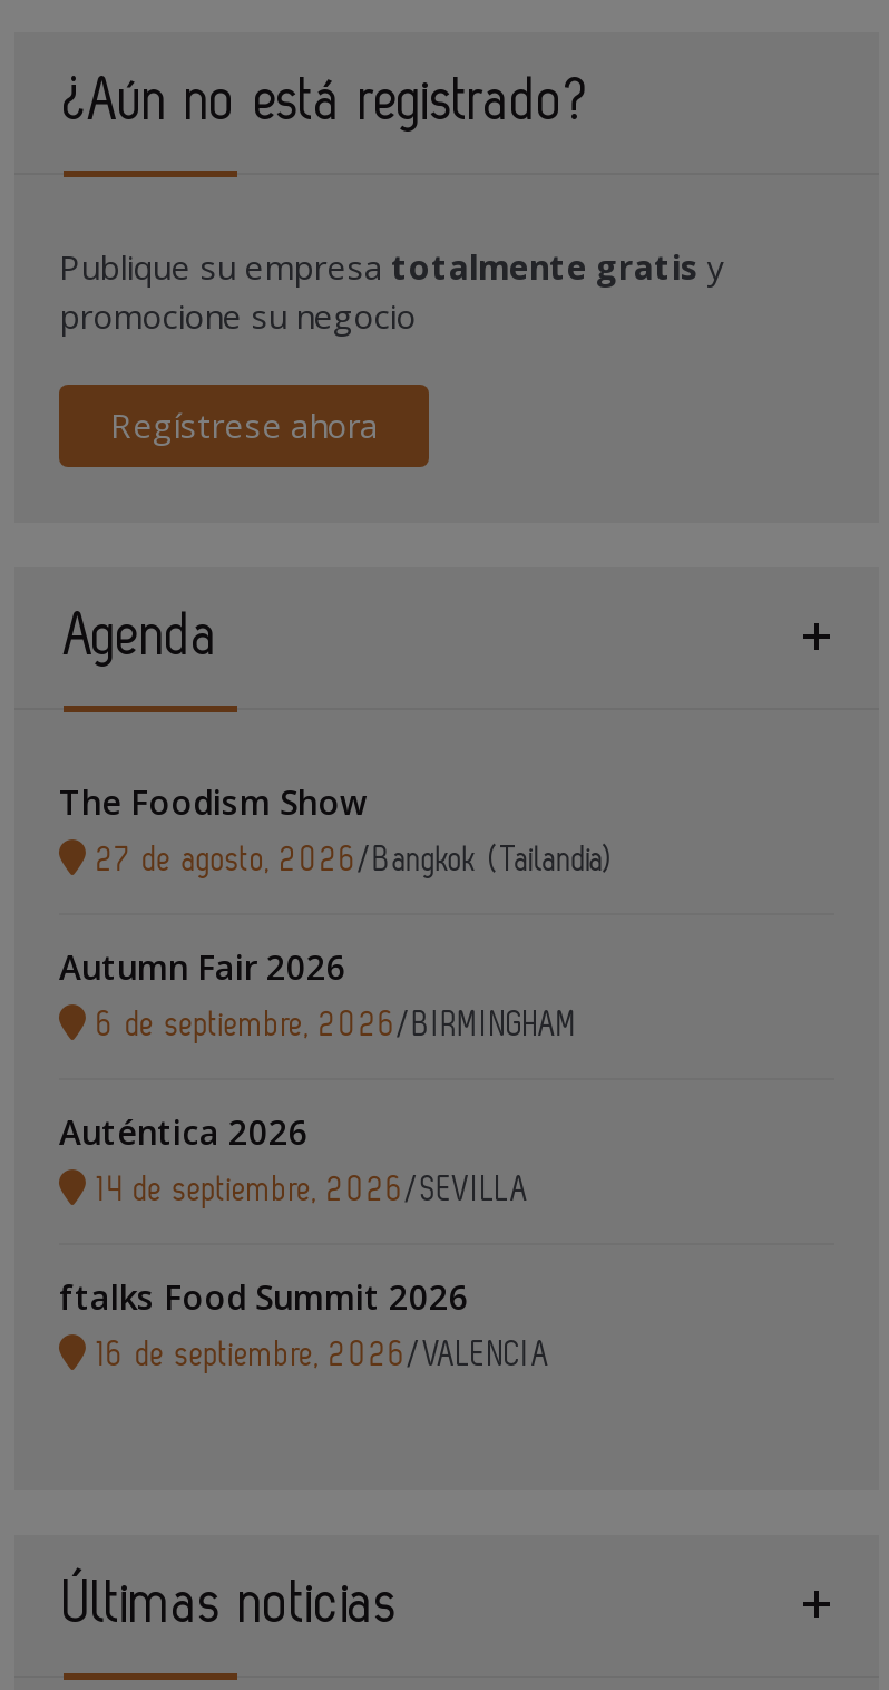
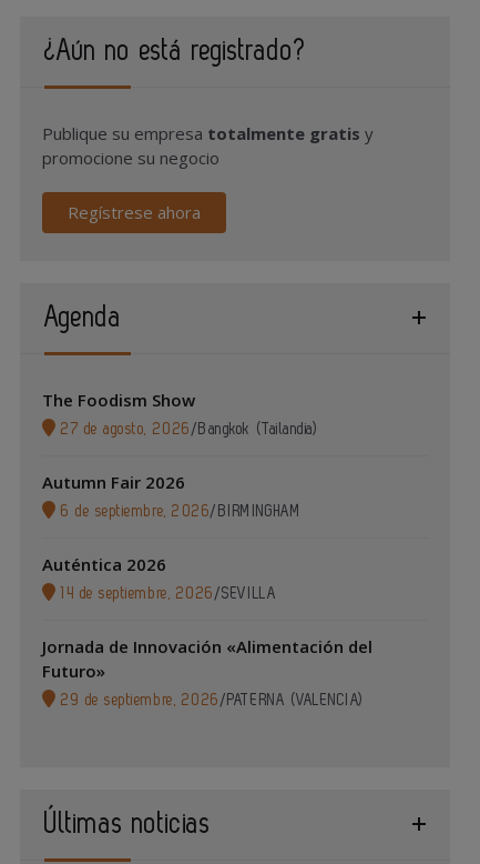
[59,1273,551,1371] ftalks Food Summit 2026 | 16 de septiembre, 2026/VALENCIA -> [42,635,372,708] Jornada de Innovación «Alimentación del | Futuro» | 29 de septiembre, 2026 /PATERNA (VALENCIA)

